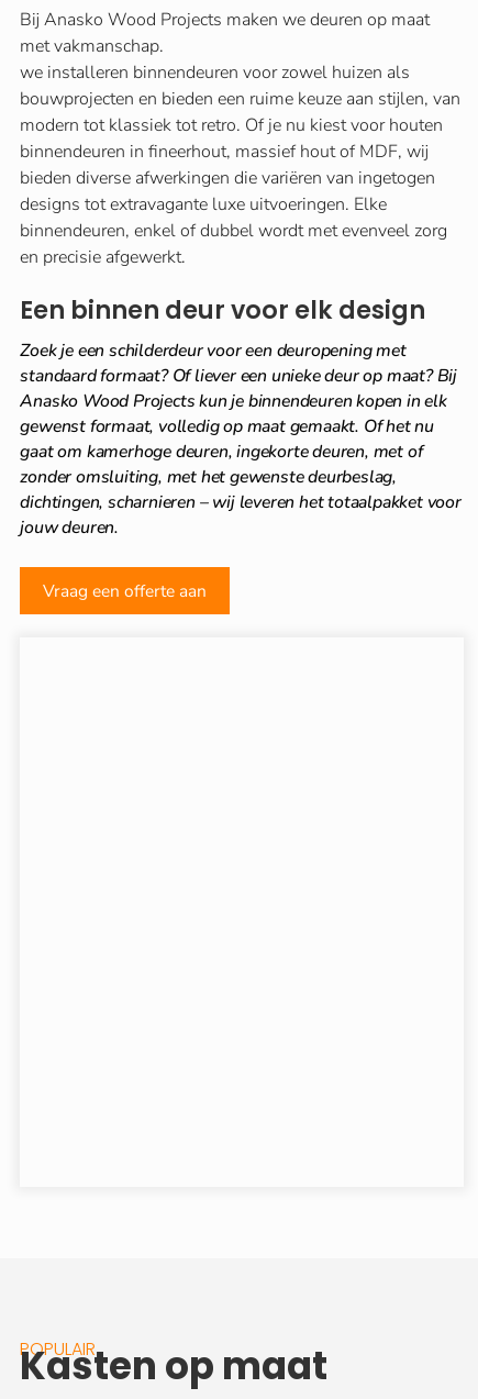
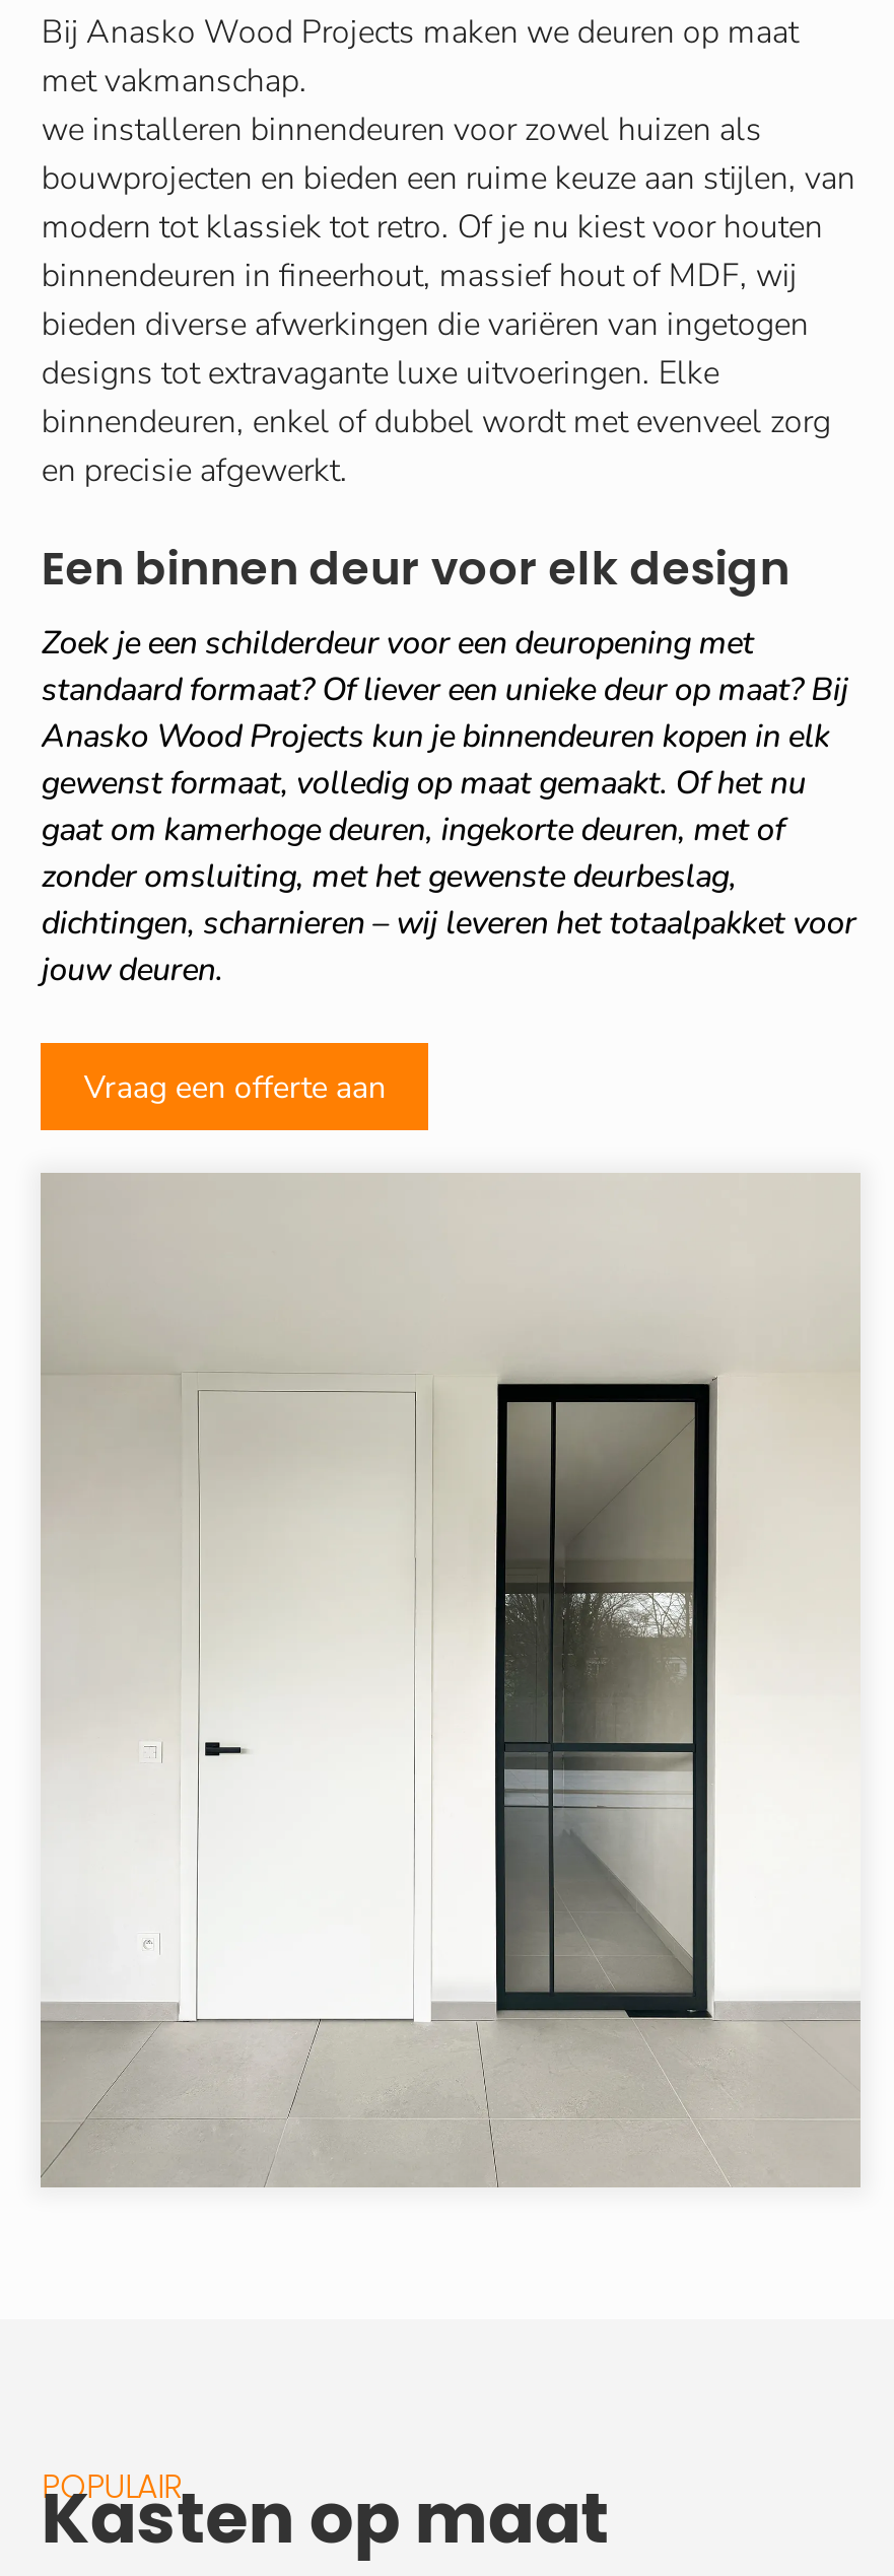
none -> [39,1173,861,2187] [image]

